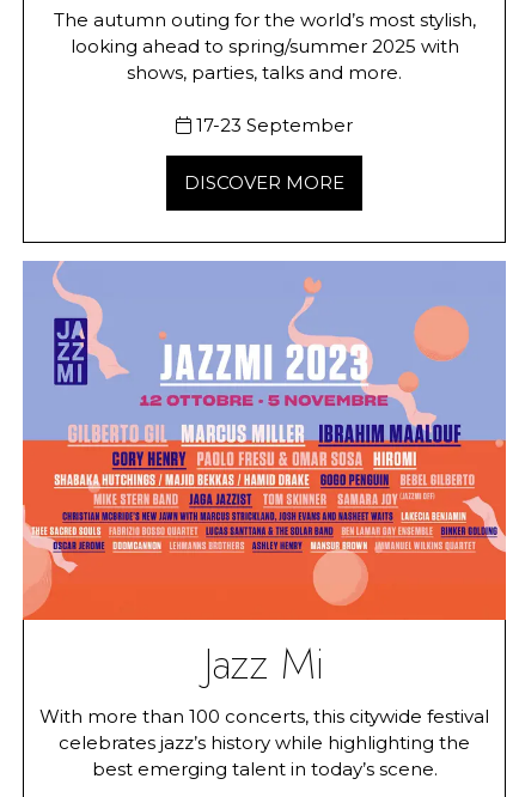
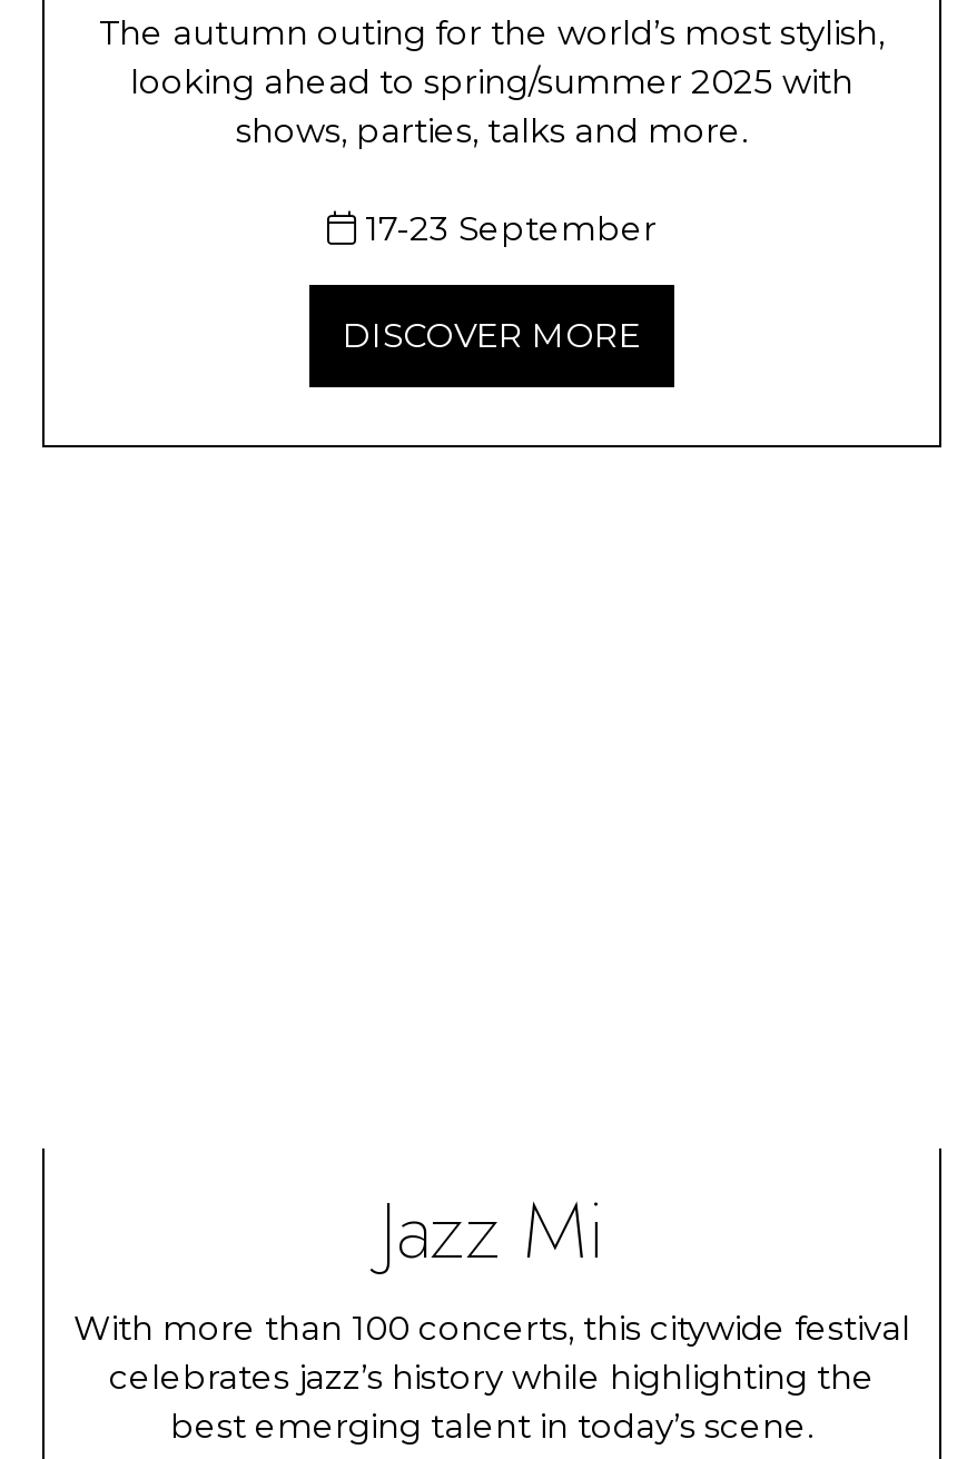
[22,260,507,621] [image] -> none

